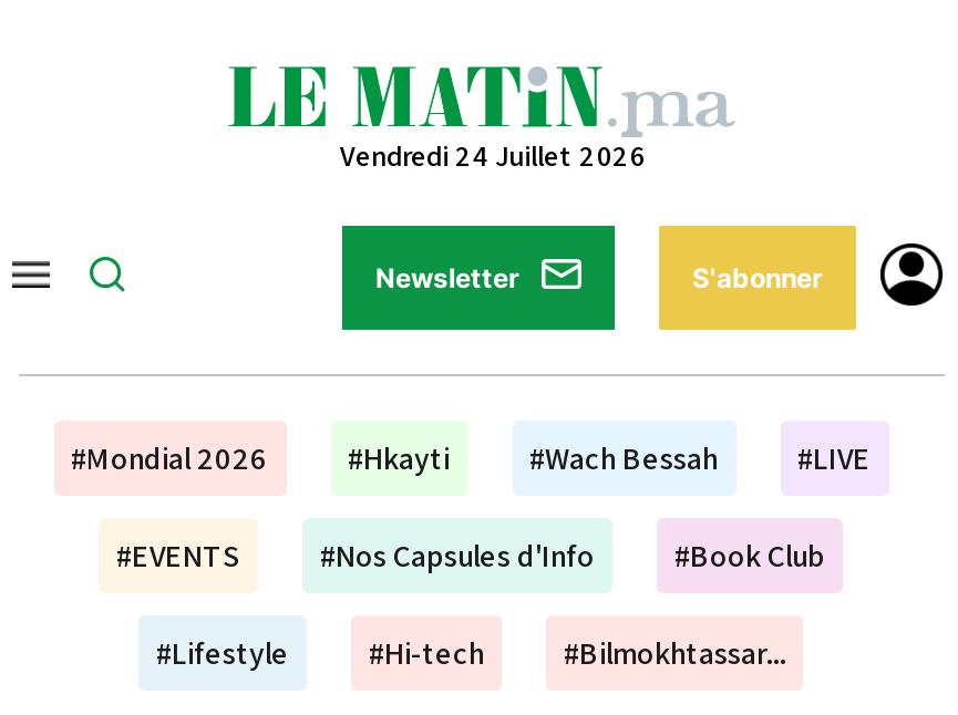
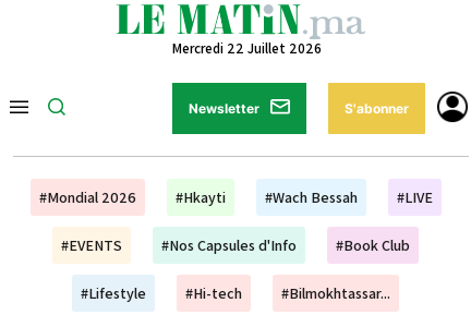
[340,137,646,175] Vendredi 24 Juillet 2026 -> [172,39,321,58] Mercredi 22 Juillet 2026

